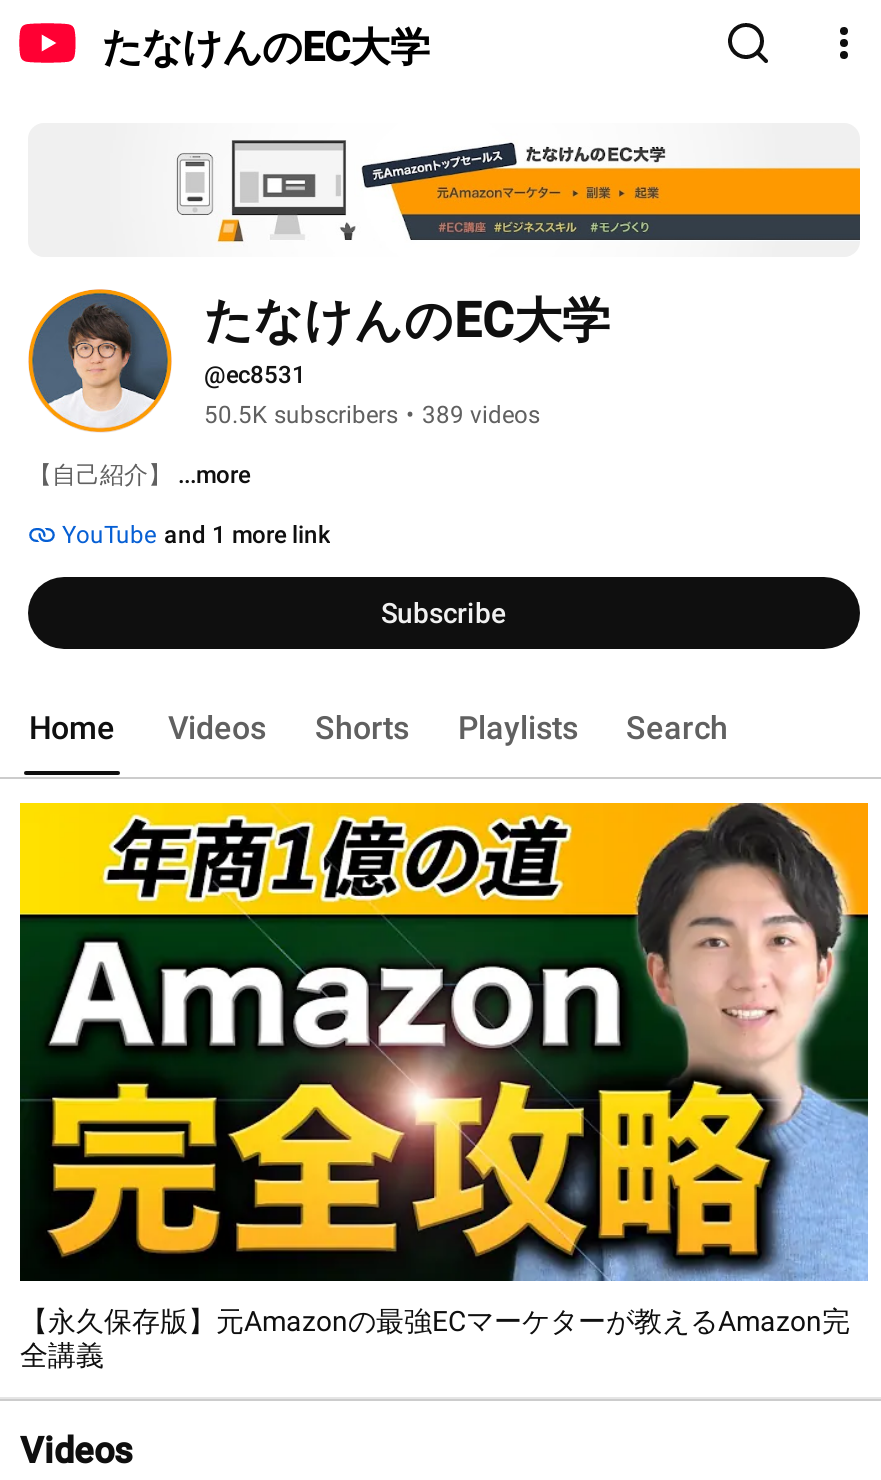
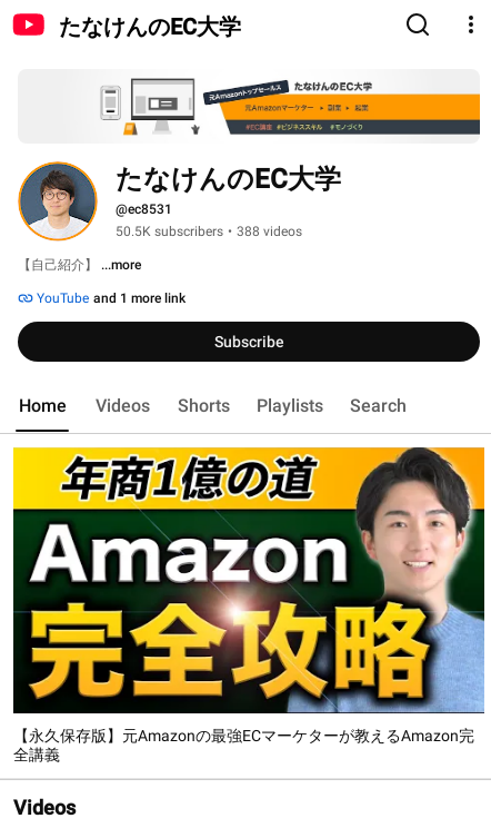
[204,401,540,429] 50.5K subscribers • 389 videos -> [116,224,302,239] 50.5K subscribers • 388 videos

